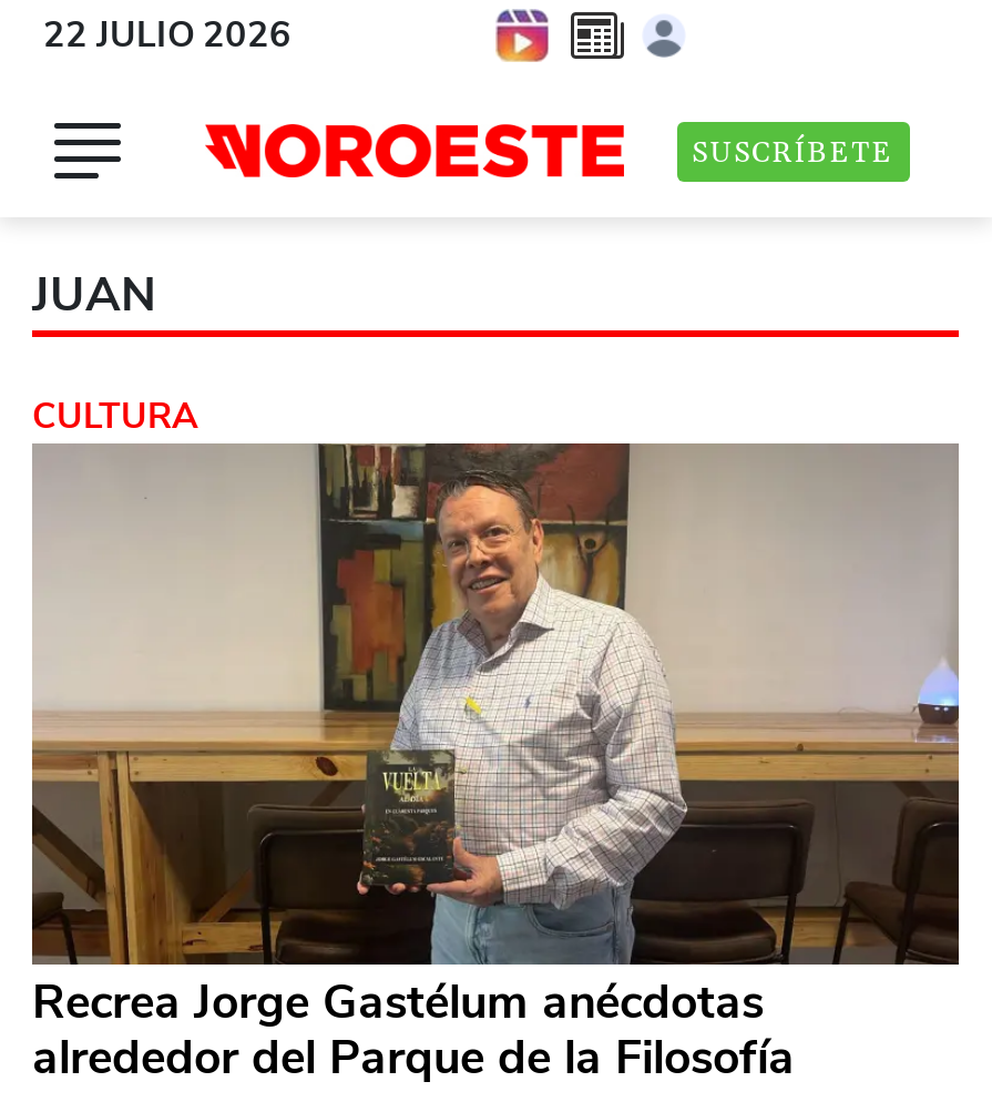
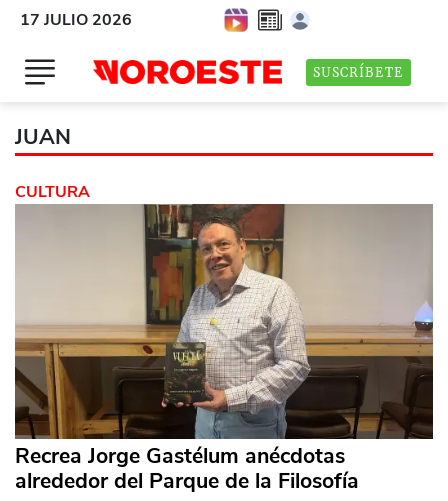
[43,11,292,60] 22 JULIO 2026 -> [20,9,132,31] 17 JULIO 2026

